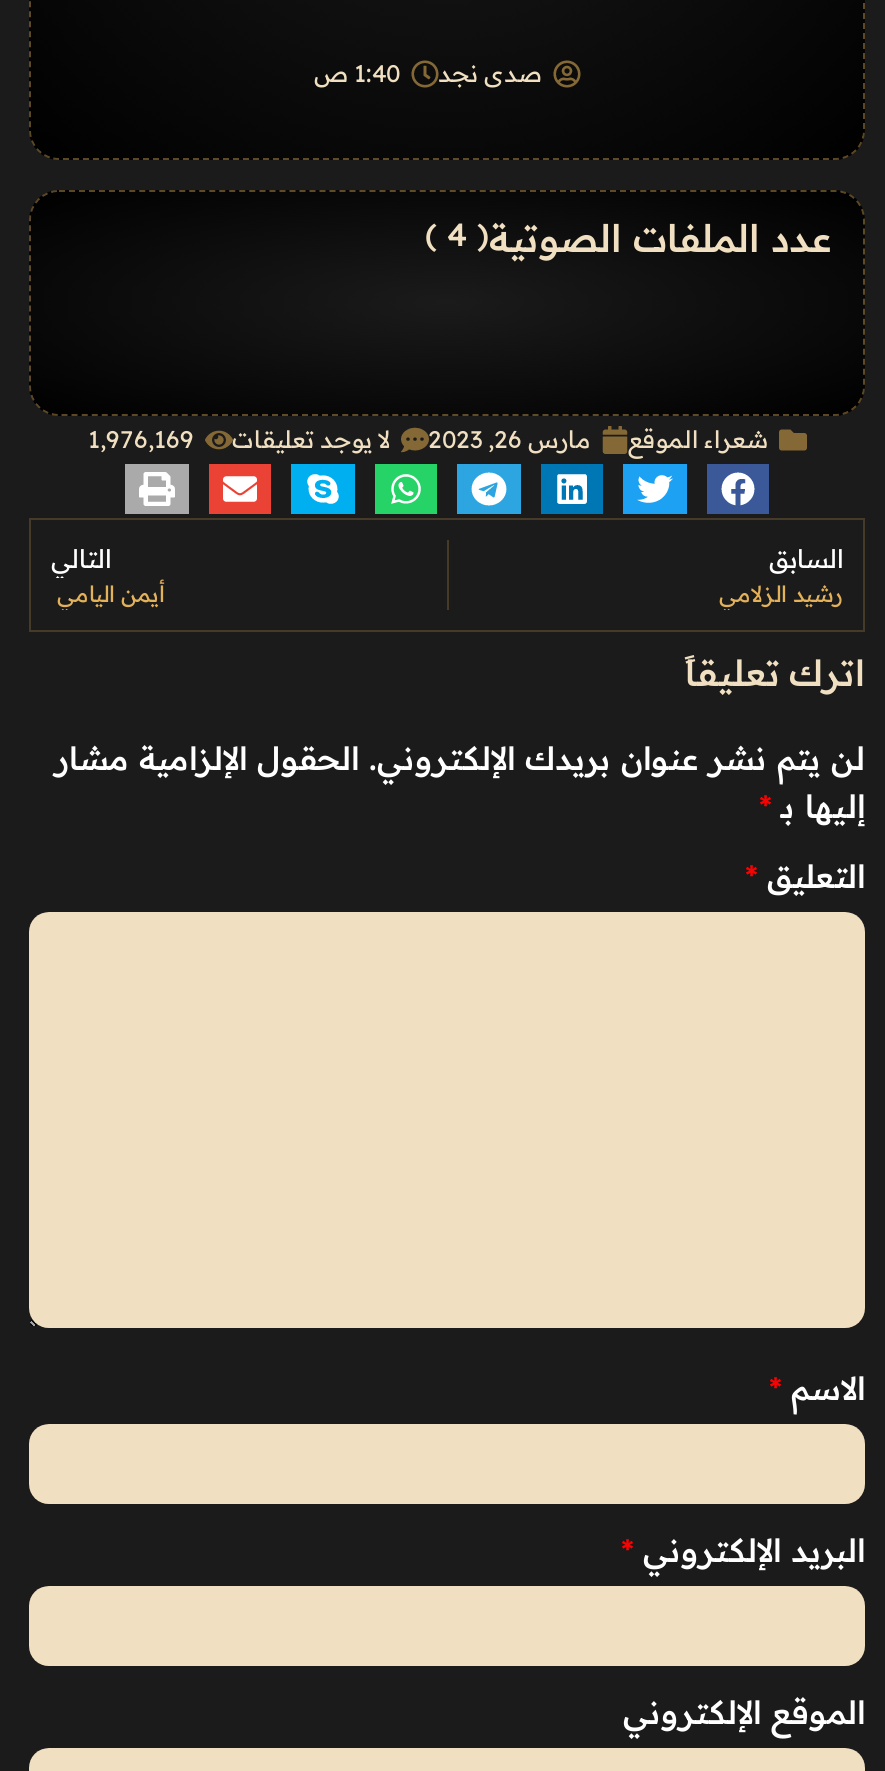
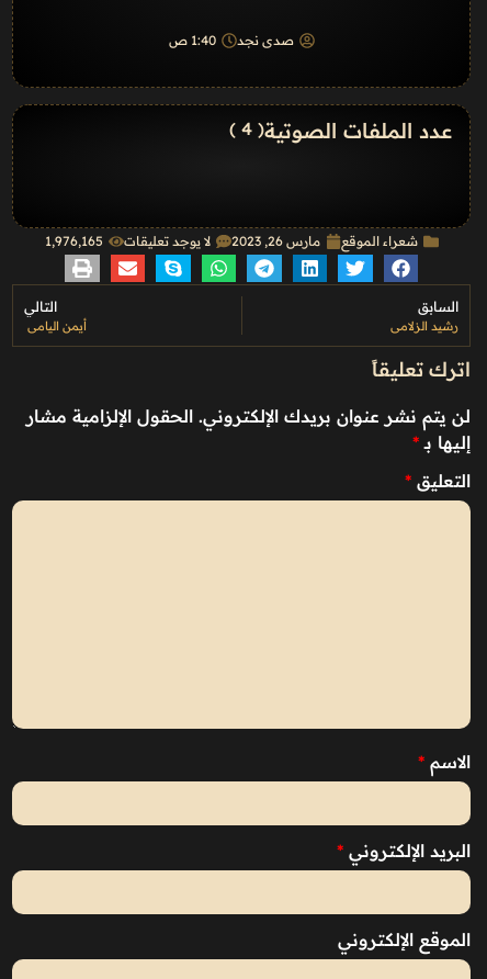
[88,424,194,454] 1٬976٬169 -> [44,232,103,249] 1٬976٬165

